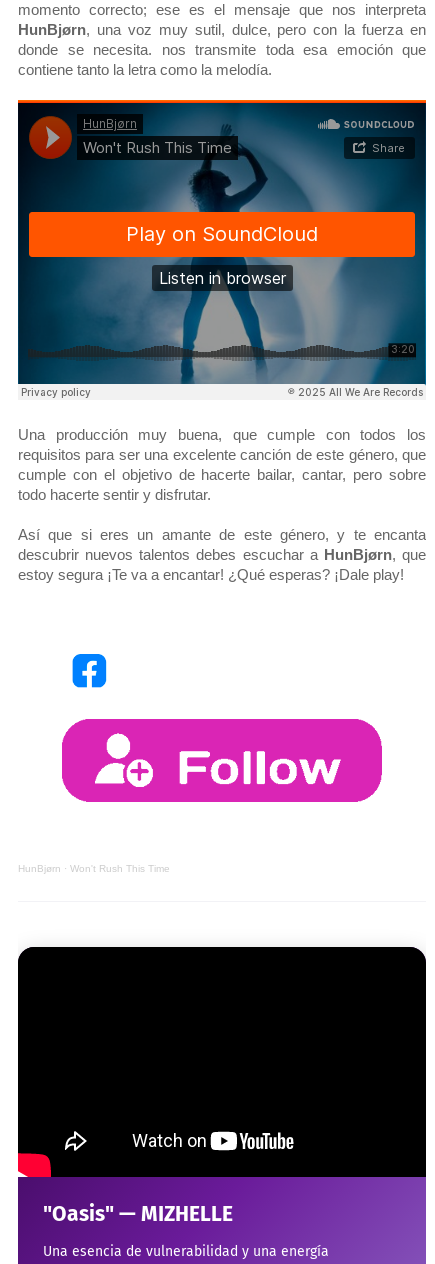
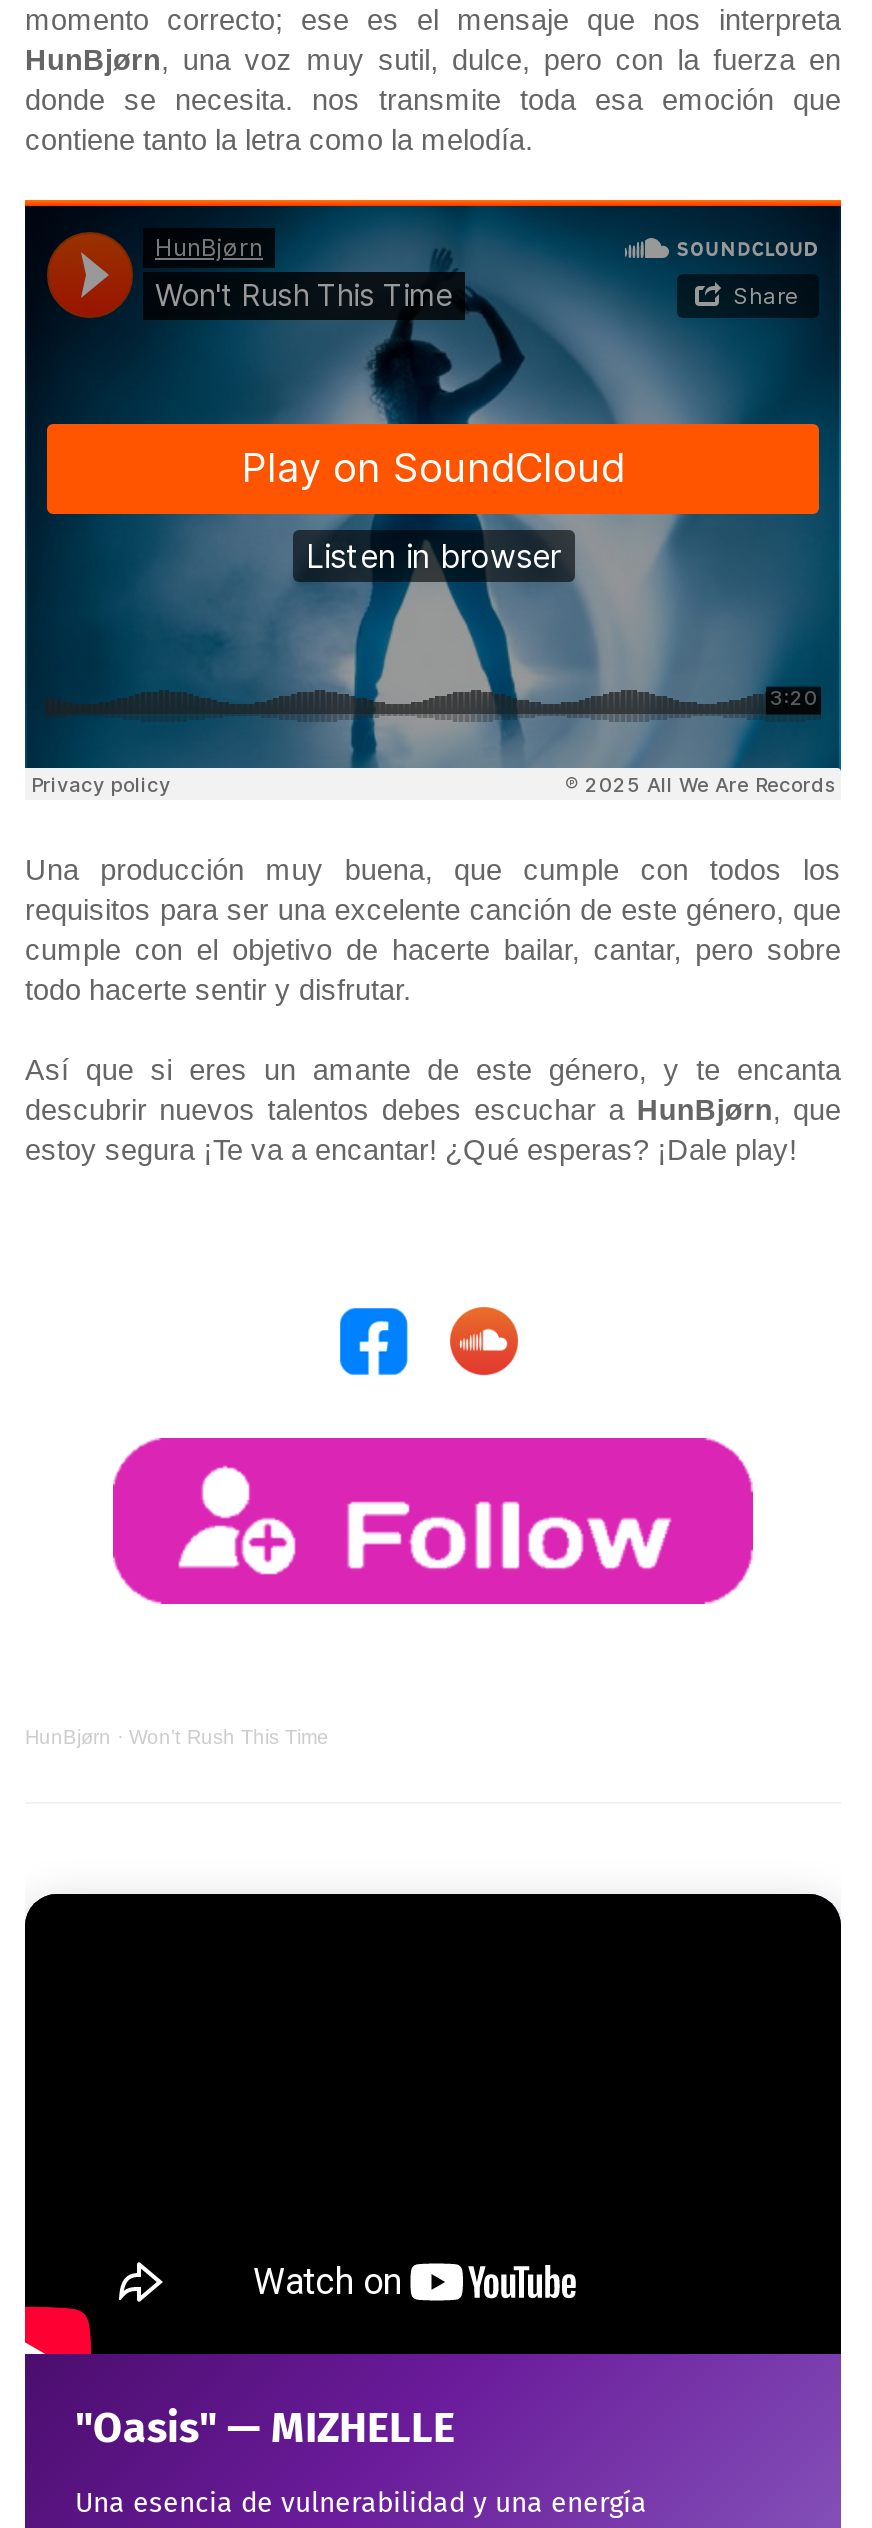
none -> [337,1306,409,1378] [image]
none -> [447,1304,521,1378] [image]
[71,653,107,689] [image] -> none

